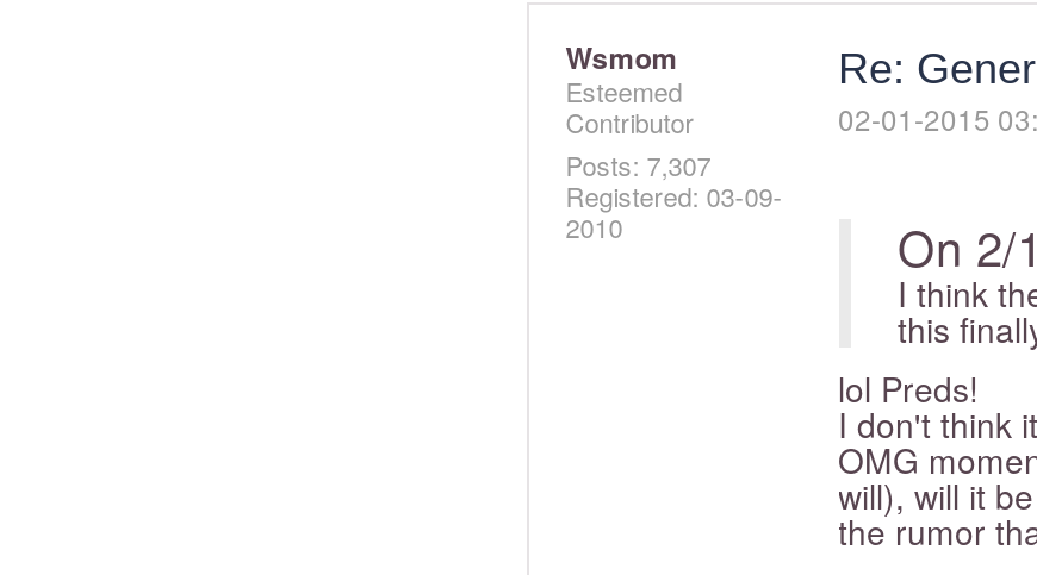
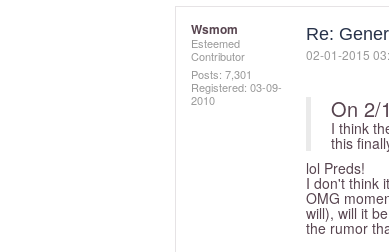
[565,145,711,183] Posts: 7,307 -> [191,66,252,82] Posts: 7,301

